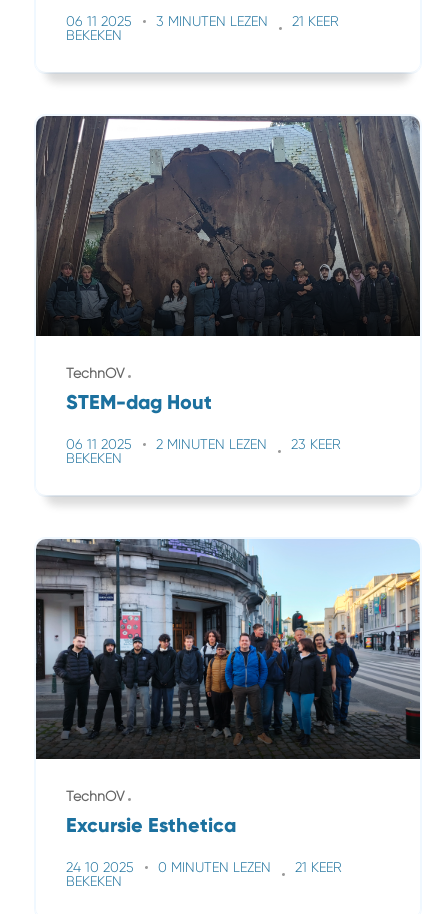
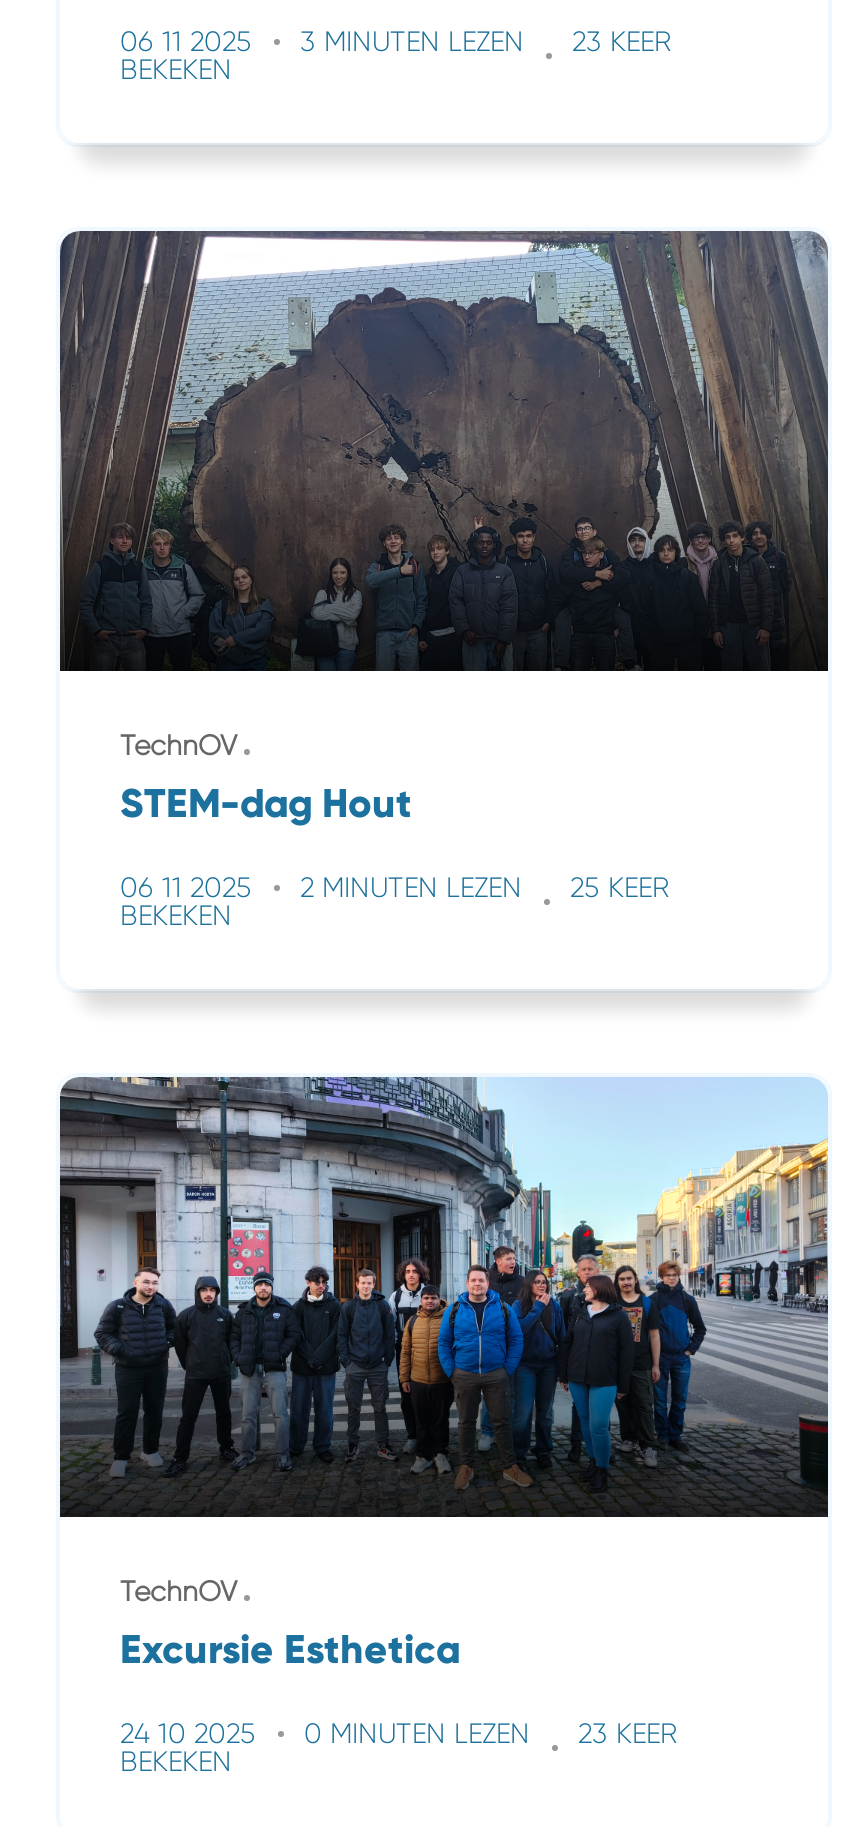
[66,13,339,29] 06 11 2025 3 MINUTEN LEZEN 21 KEER -> [120,26,672,58] 06 11 2025 3 MINUTEN LEZEN 23 KEER
[66,436,341,452] 06 11 2025 2 MINUTEN LEZEN 23 KEER -> [120,872,670,904] 06 11 2025 2 MINUTEN LEZEN 25 KEER
[295,859,342,875] 21 KEER -> [578,1718,678,1750] 23 KEER

